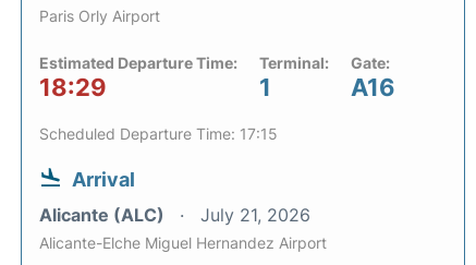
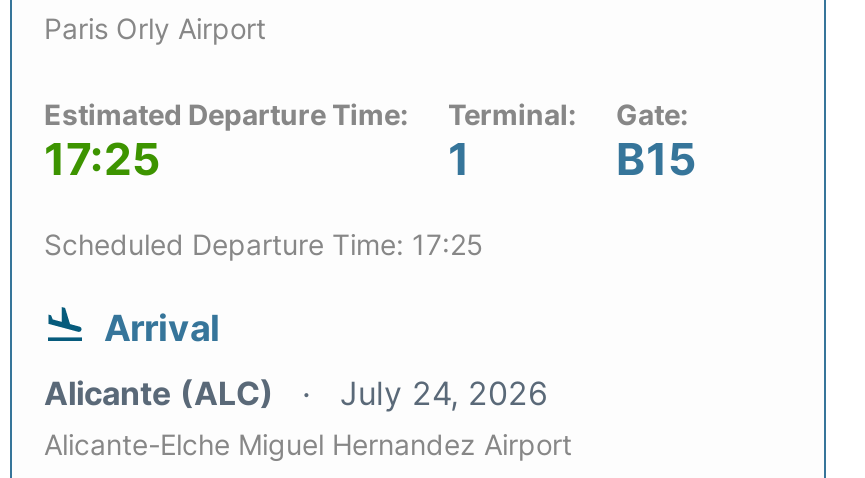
[39,73,107,101] 18:29 -> [44,132,160,184] 17:25
[351,73,395,101] A16 -> [616,132,696,184] B15
[39,124,278,143] Scheduled Departure Time: 17:15 -> [44,226,484,260] Scheduled Departure Time: 17:25
[39,204,310,225] Alicante (ALC) July 21, 2026 -> [44,372,548,412] Alicante (ALC) July 24, 2026

